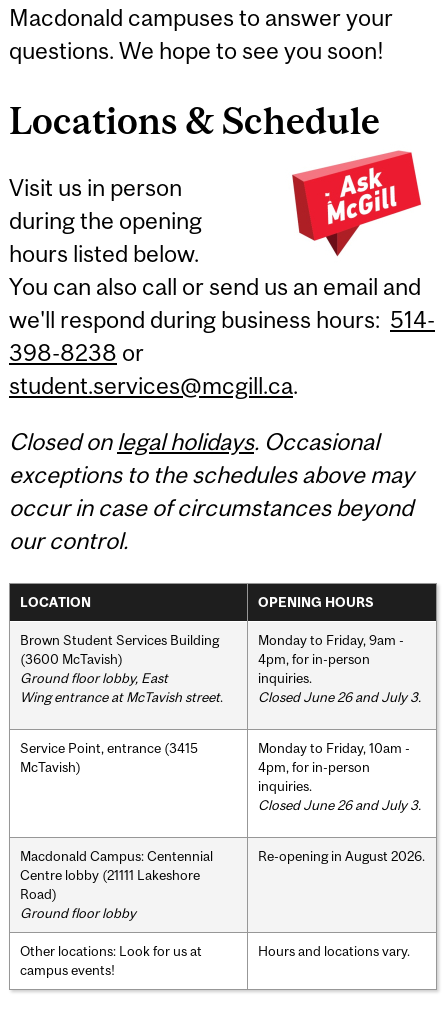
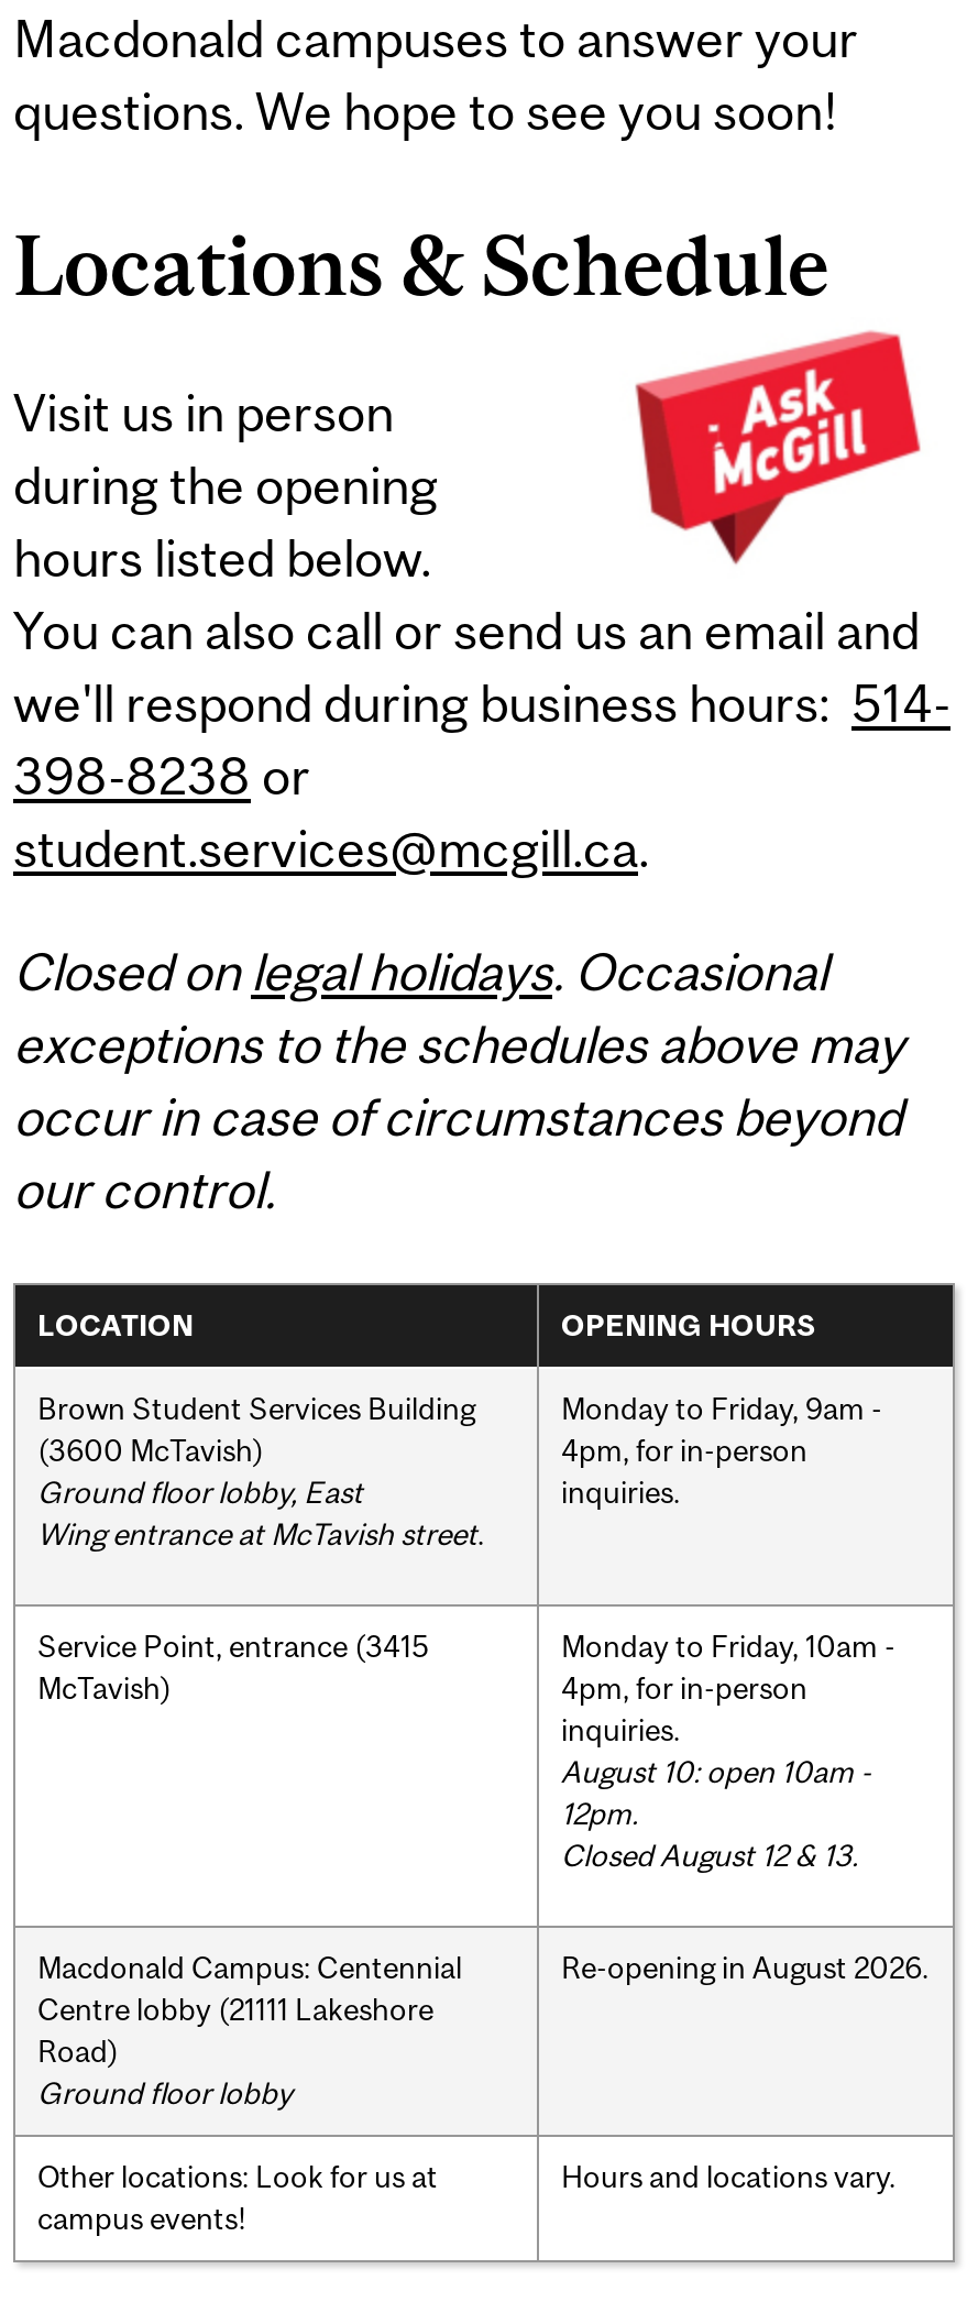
[258,689,421,705] Closed June 26 and July 3. -> none
[258,797,421,813] Closed June 26 and July 3. -> [561,1753,871,1872] August 10: open 10am - | 12pm. | Closed August 12 & 13.

